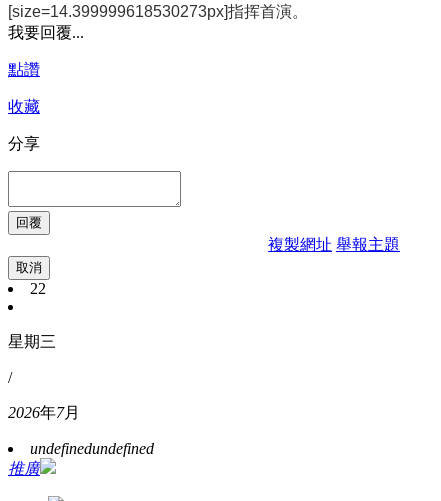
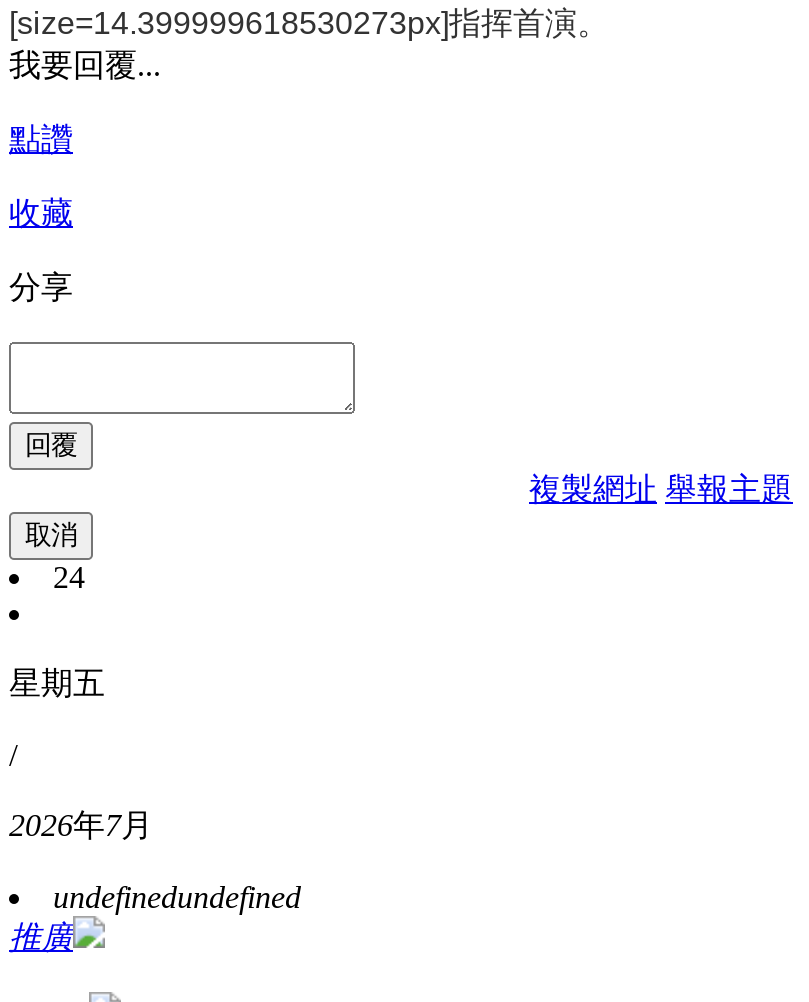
[30,280,46,297] 22 -> [53,560,85,594] 24
[8,333,56,350] 星期三 -> [9,666,105,700] 星期五

